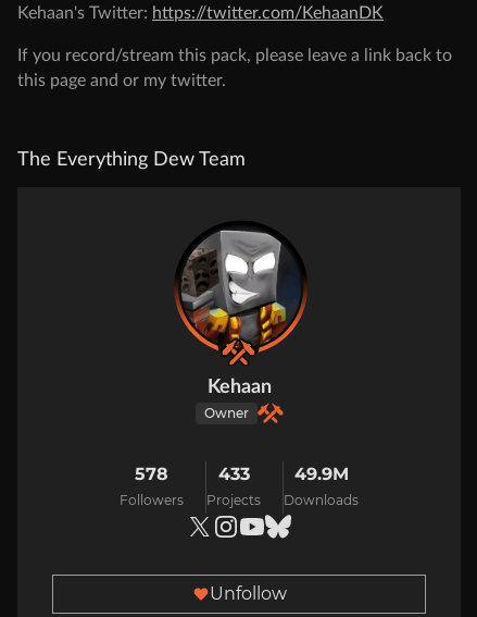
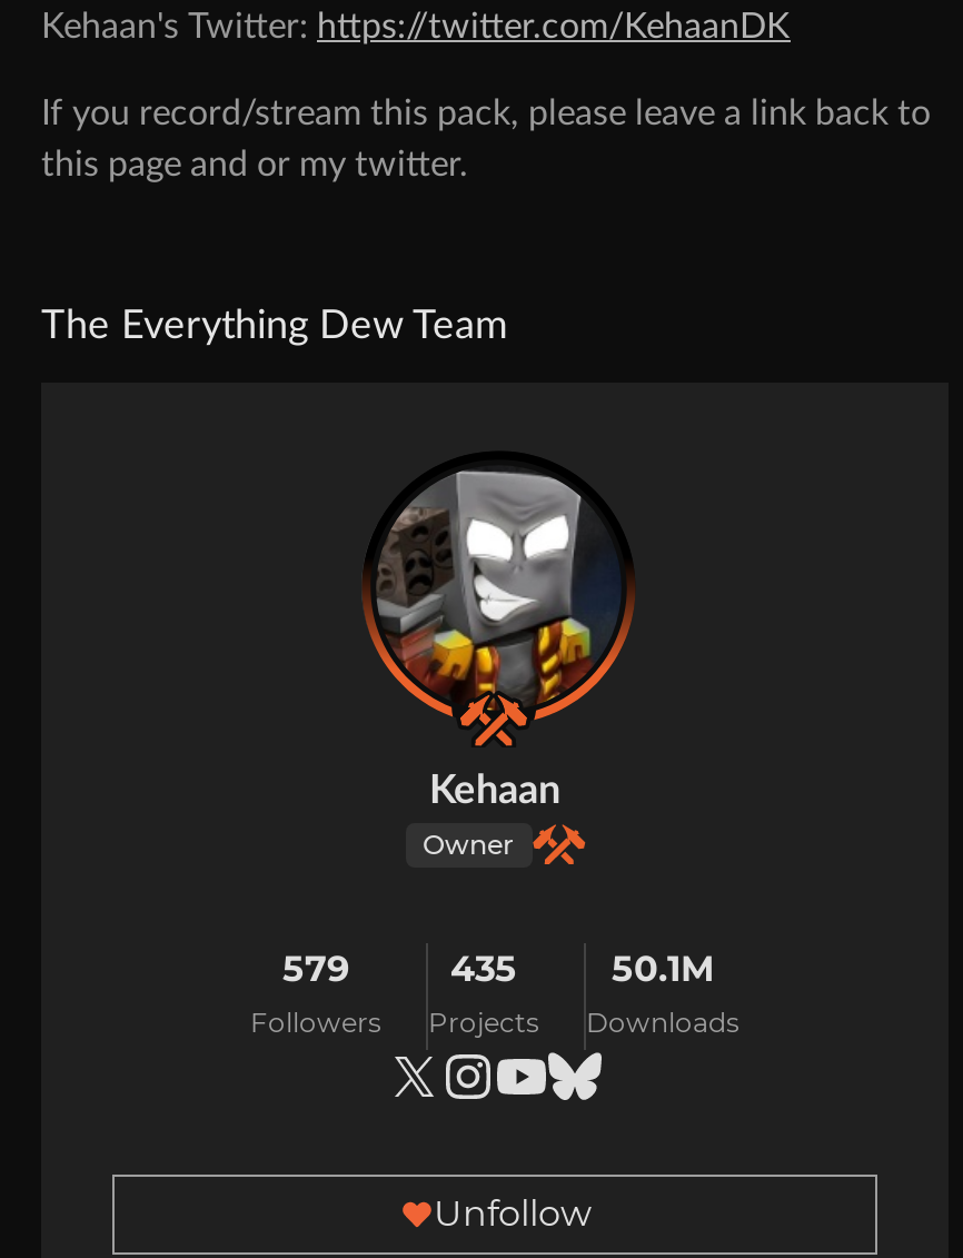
[135,463,168,484] 578 -> [282,947,349,989] 579
[218,463,249,484] 433 -> [450,947,517,989] 435
[294,463,348,484] 49.9M -> [612,947,714,989] 50.1M

